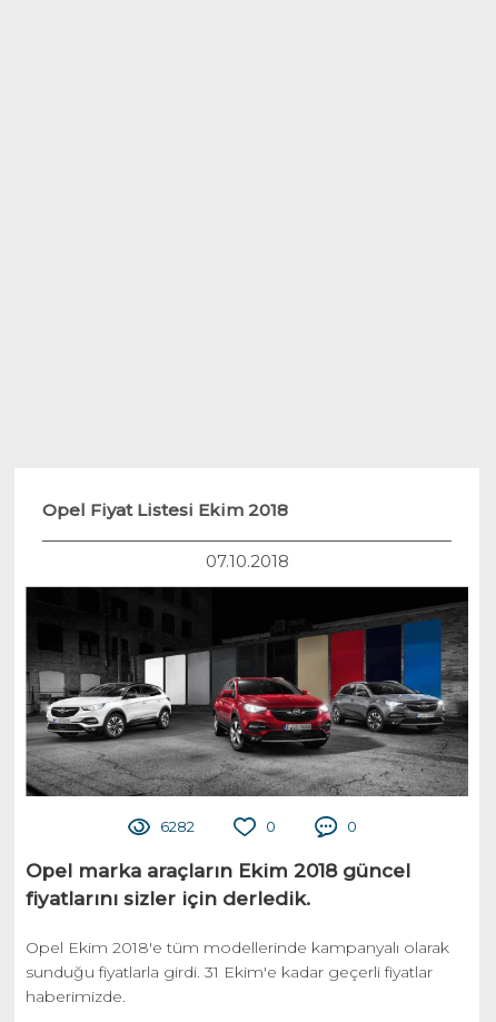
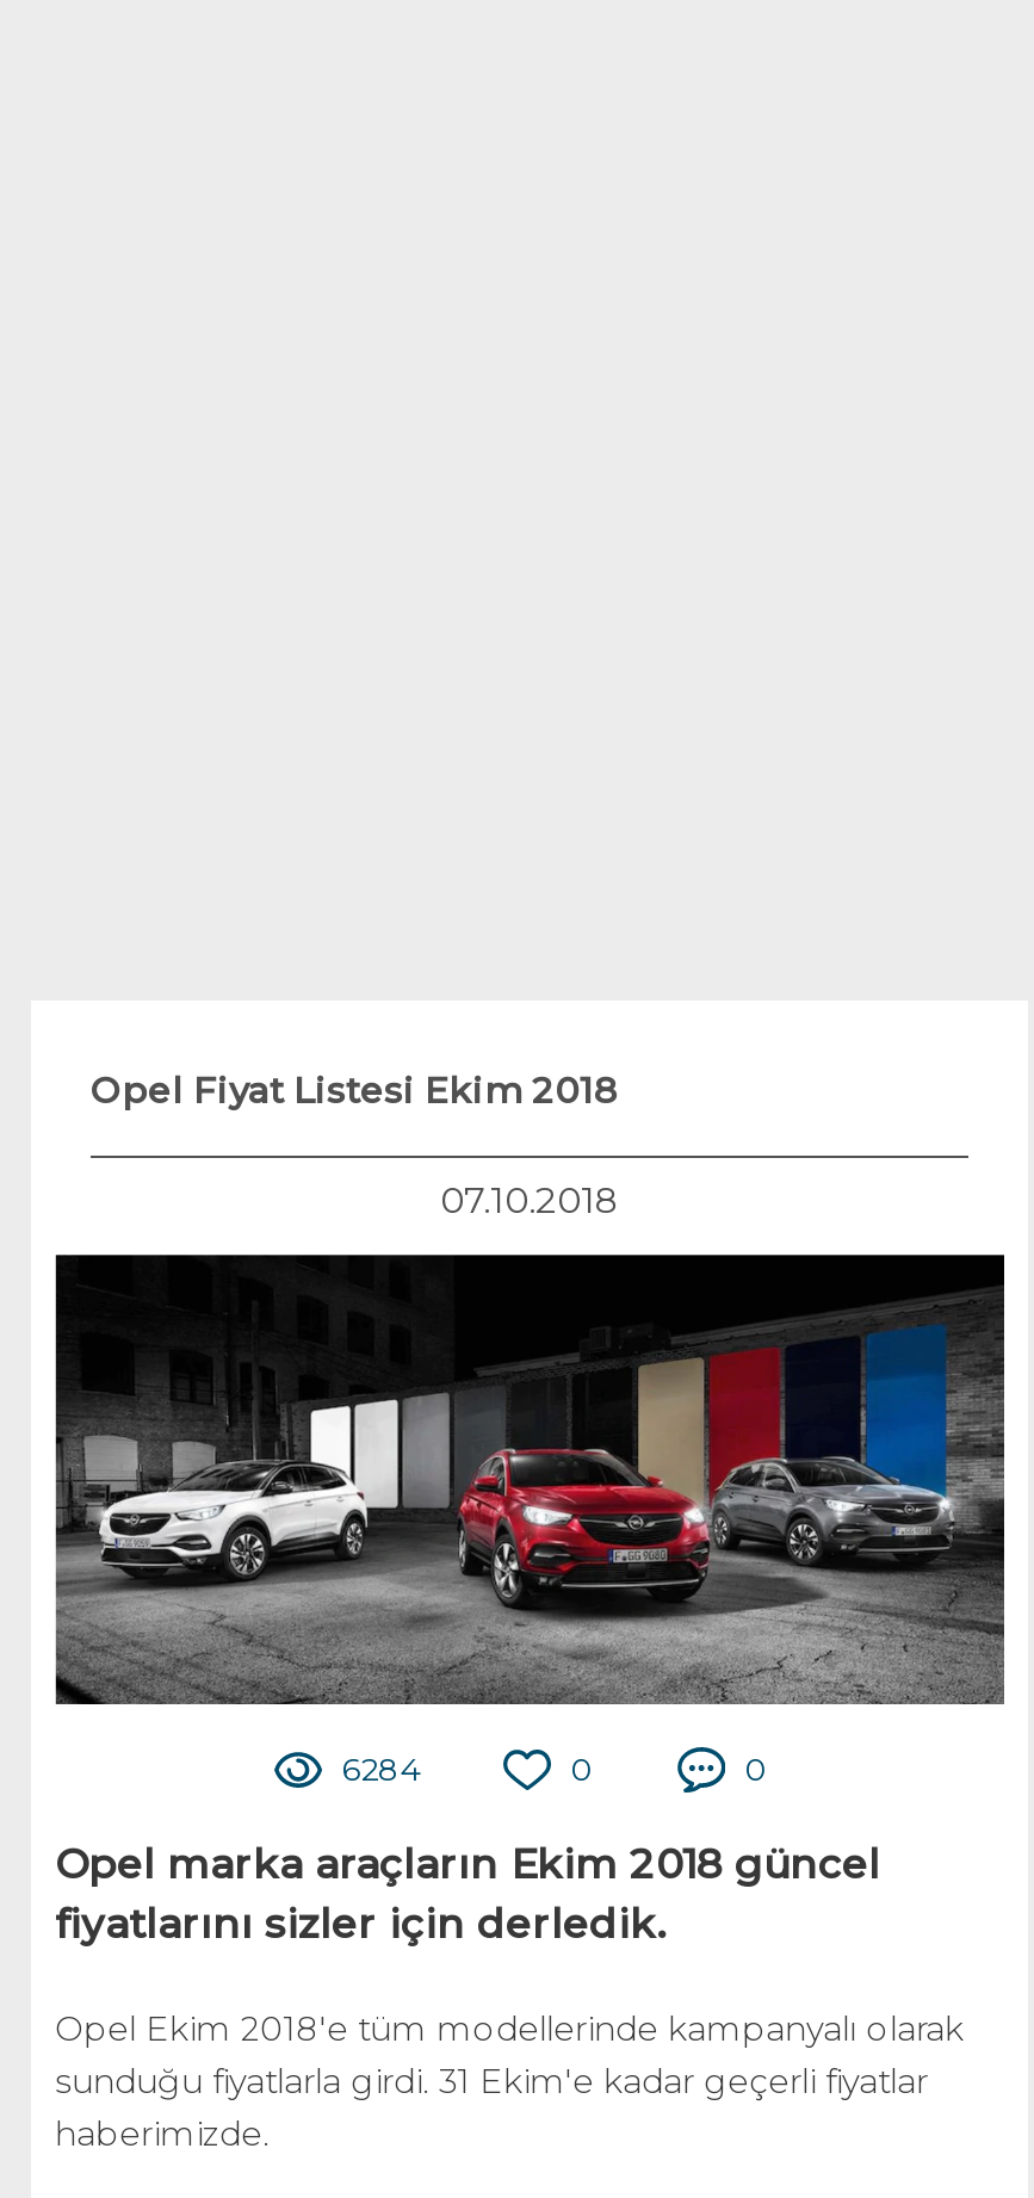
[160,818,195,836] 6282 -> [342,1750,419,1788] 6284

